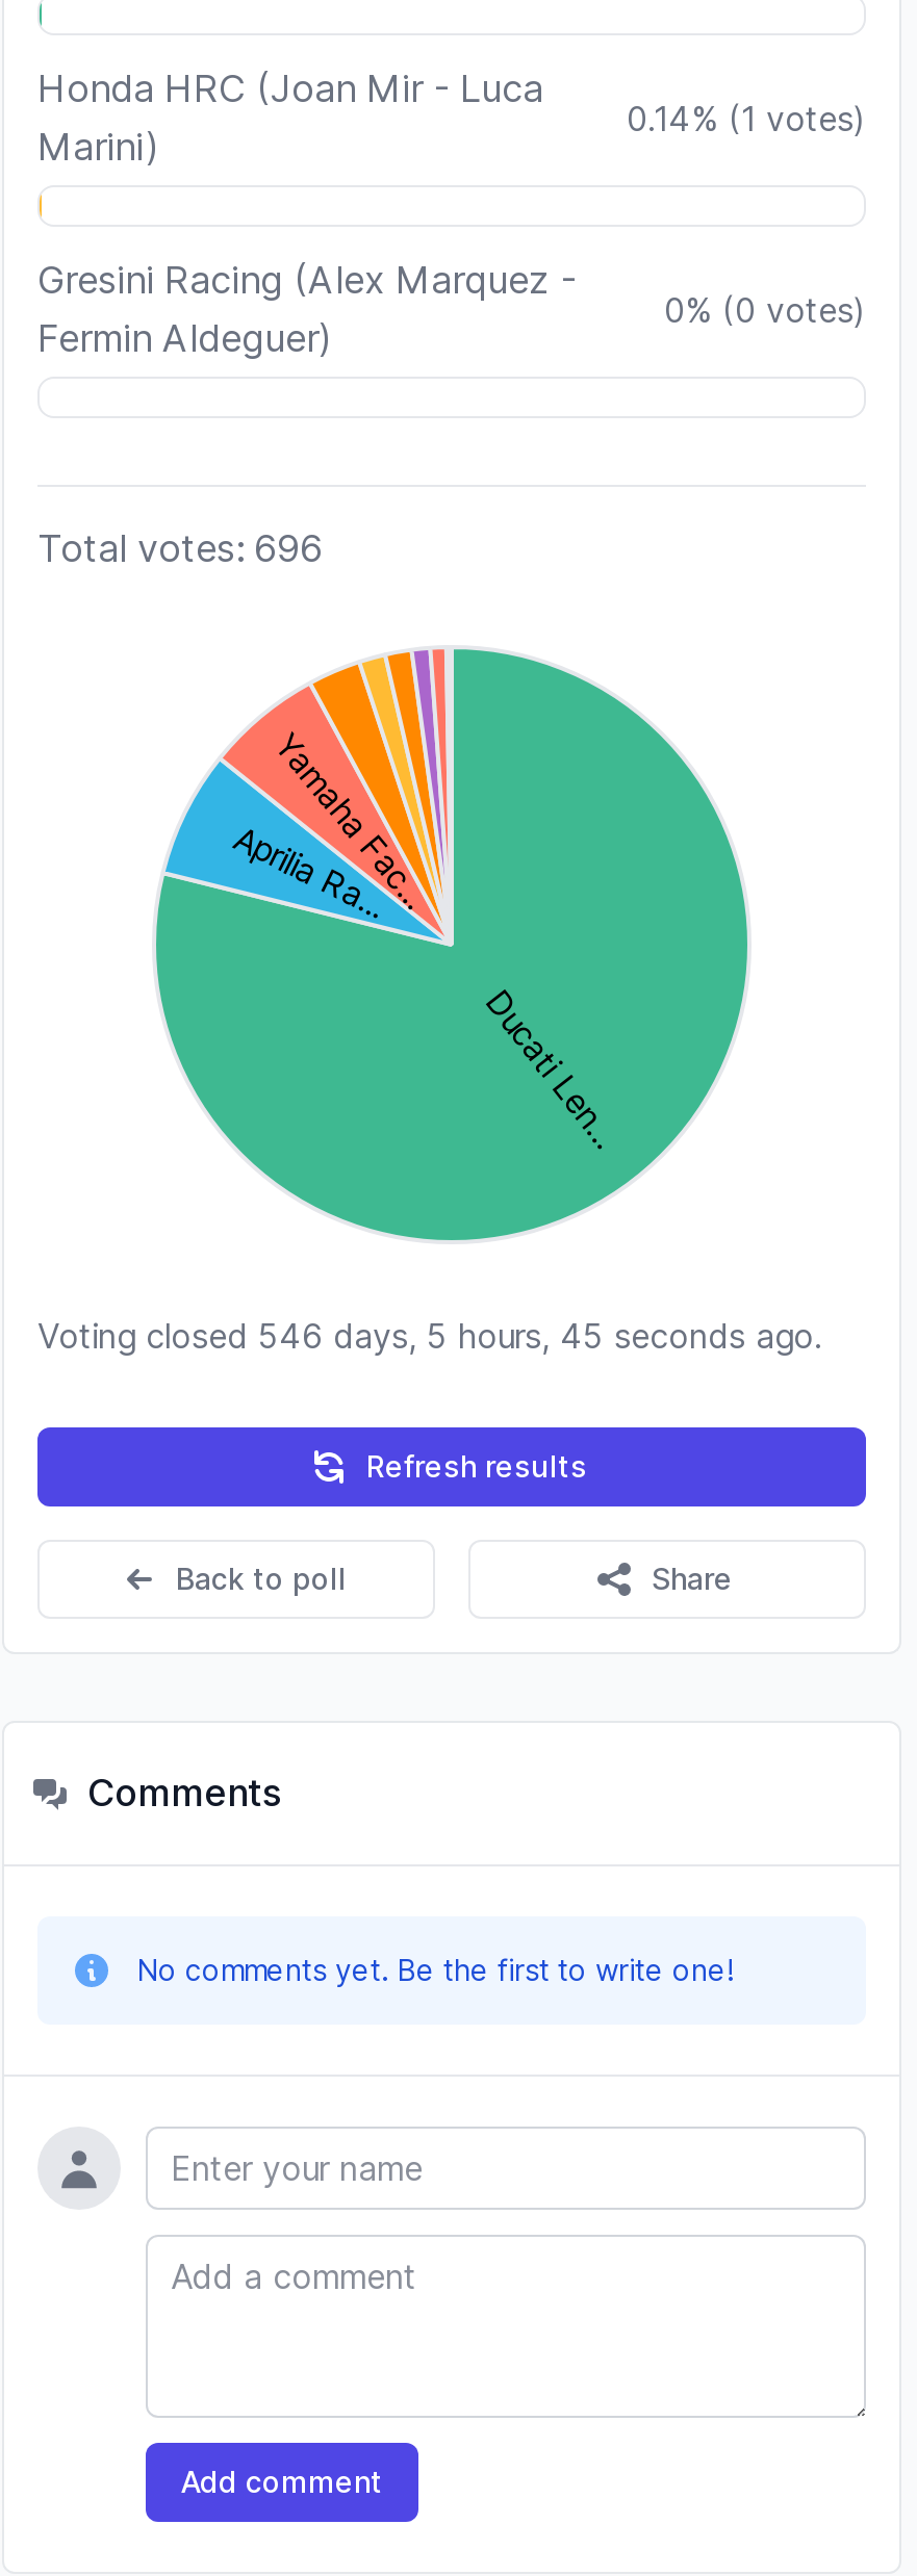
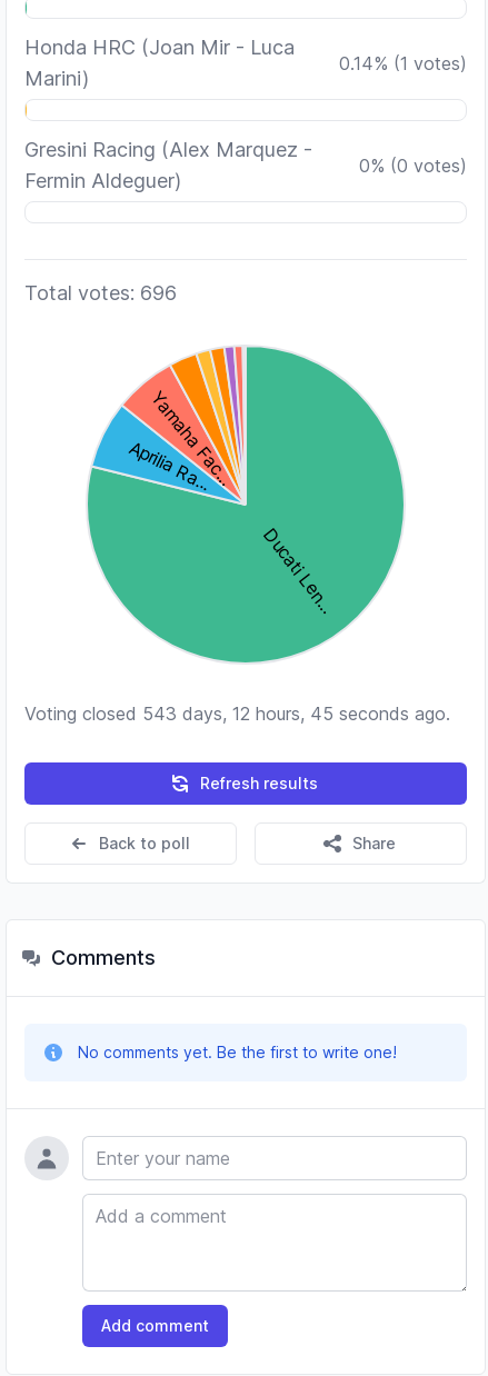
[37,1315,822,1357] Voting closed 546 days, 5 hours, 45 seconds ago. -> [24,702,450,725] Voting closed 543 days, 12 hours, 45 seconds ago.

